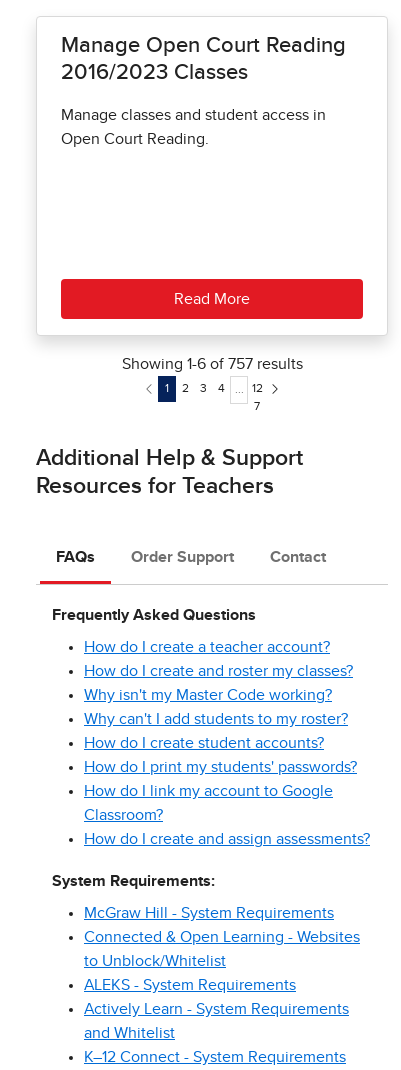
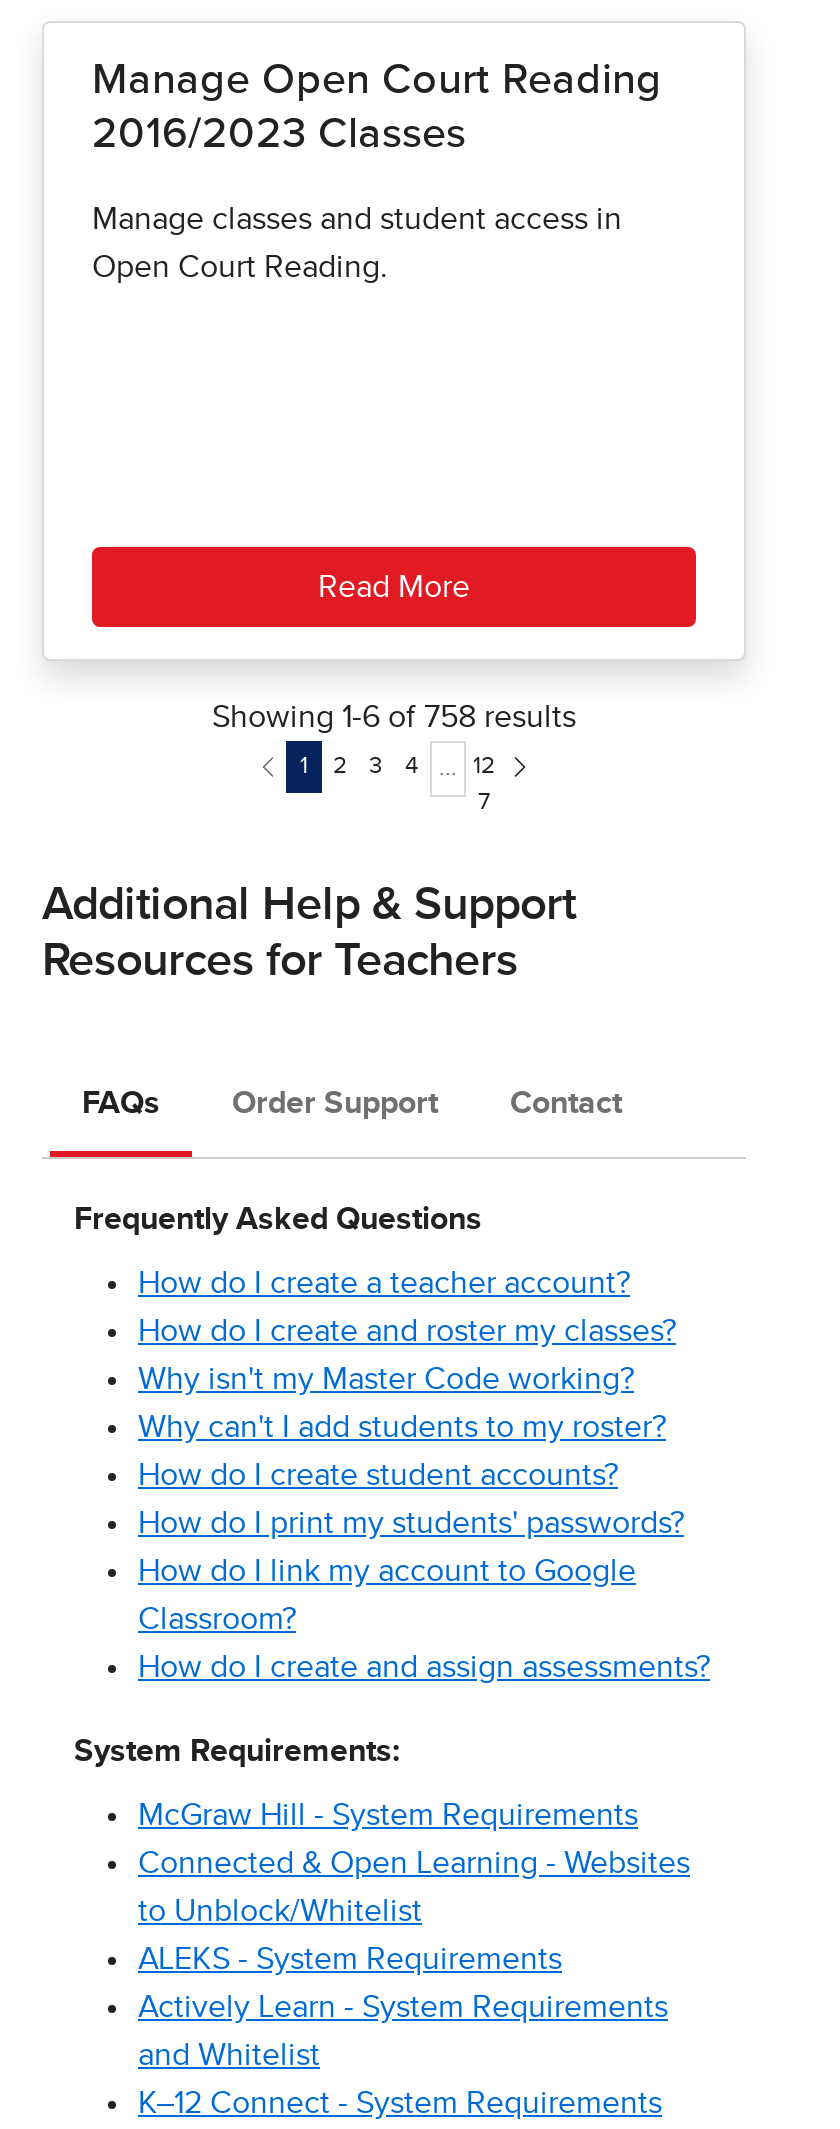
[121,356,302,372] Showing 1-6 of 757 results -> [212,701,576,733] Showing 1-6 of 758 results

